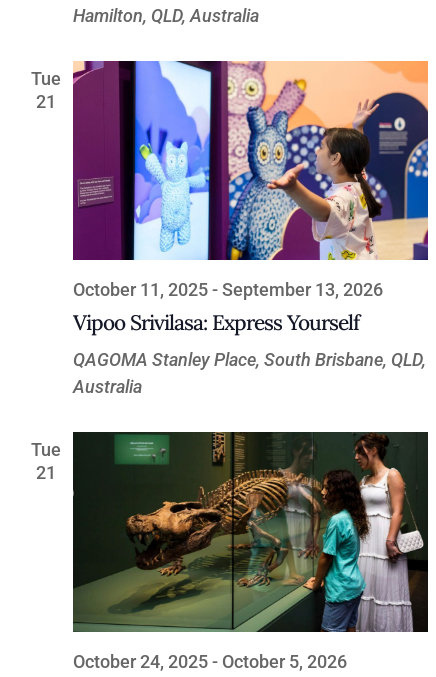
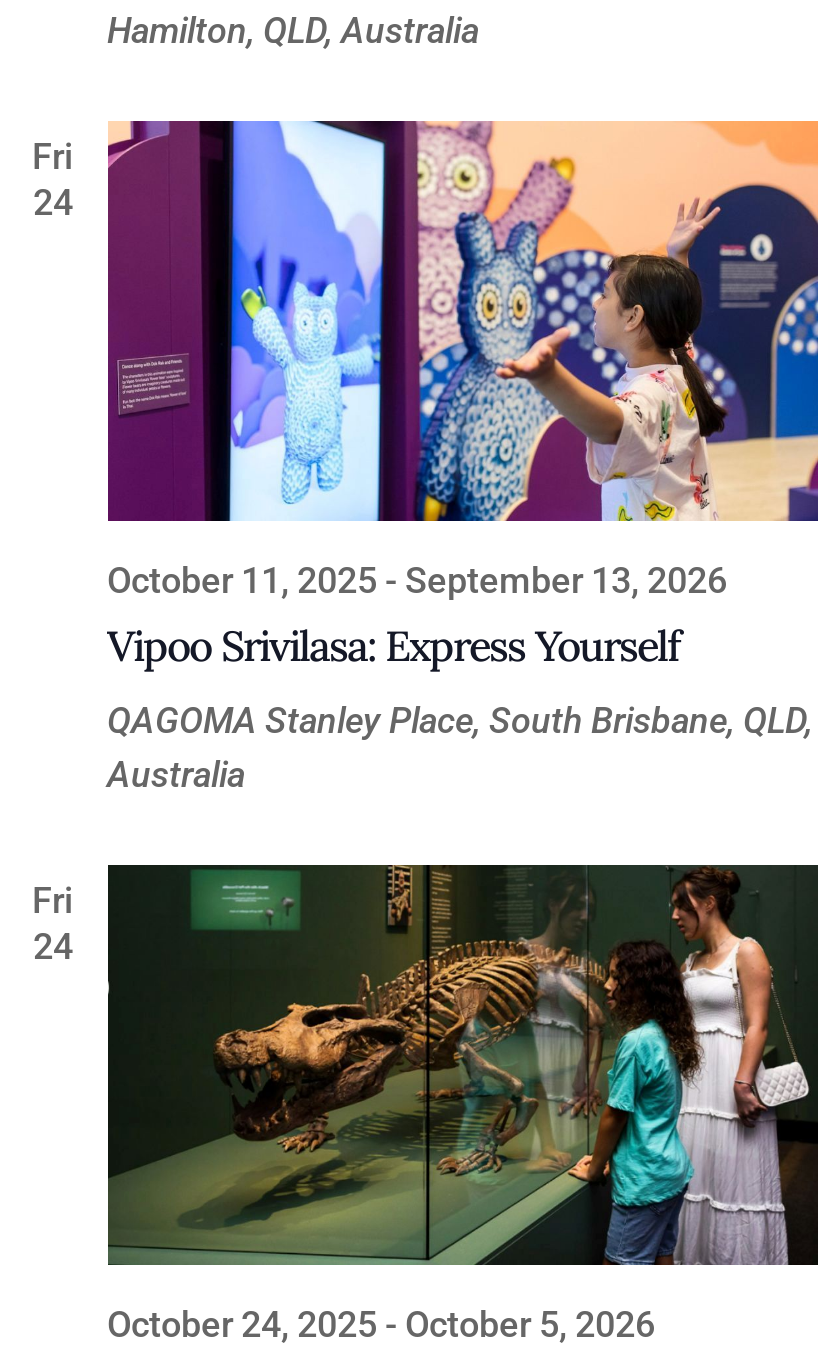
[30,67,60,111] Tue | 21 -> [32,135,74,223] Fri | 24
[30,439,60,483] Tue | 21 -> [32,879,74,967] Fri | 24

